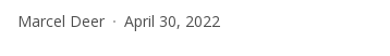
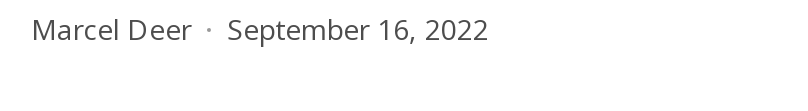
[17,11,220,31] Marcel Deer April 30, 2022 -> [31,10,489,48] Marcel Deer September 16, 2022

